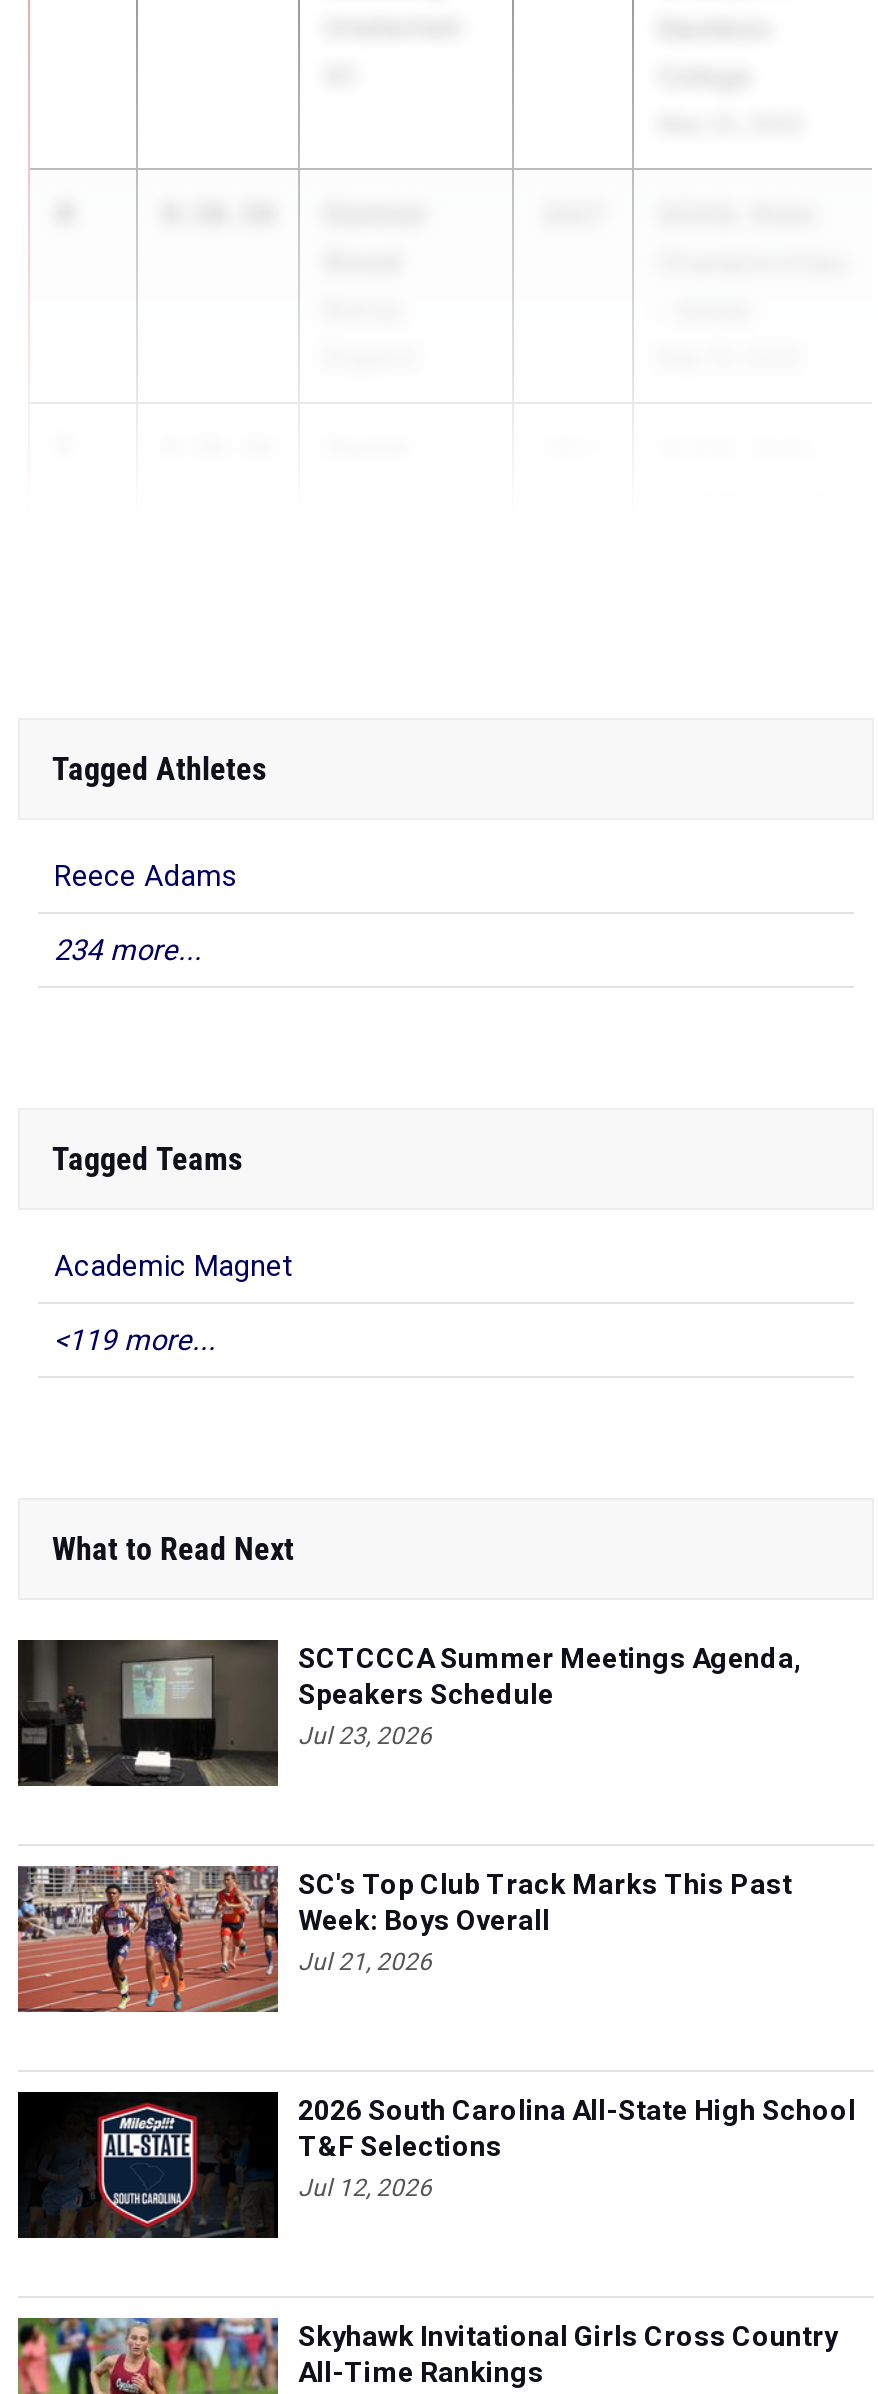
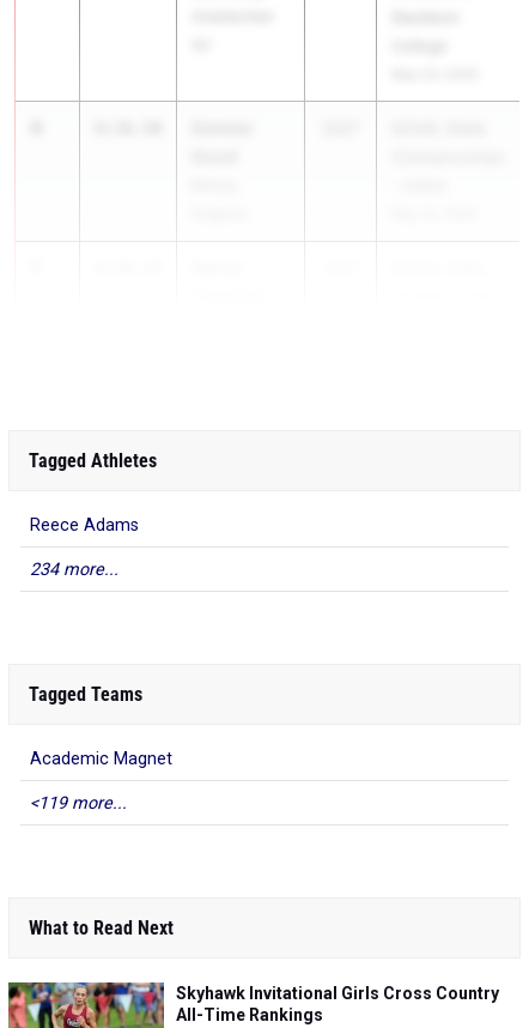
[16,1638,802,1788] [image] | SCTCCCA Summer Meetings Agenda, | Speakers Schedule | Jul 23, 2026 -> none
[16,1864,792,2014] [image] | SC's Top Club Track Marks This Past | Week: Boys Overall | Jul 21, 2026 -> none
[16,2090,856,2240] [image] | 2026 South Carolina All-State High School | T&F Selections | Jul 12, 2026 -> none

